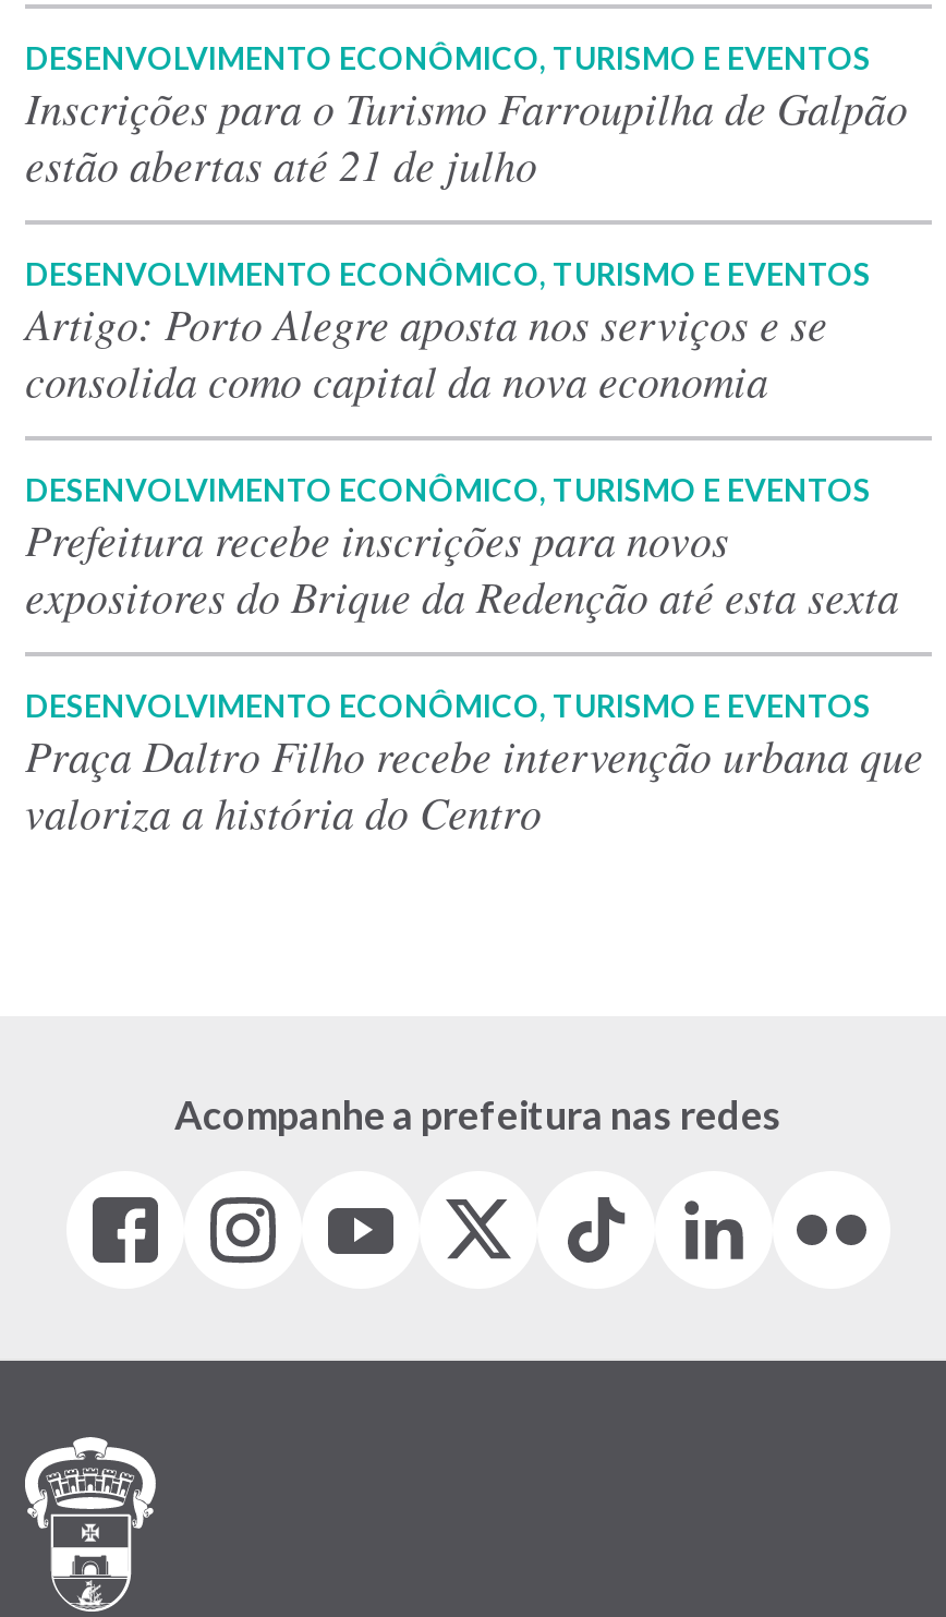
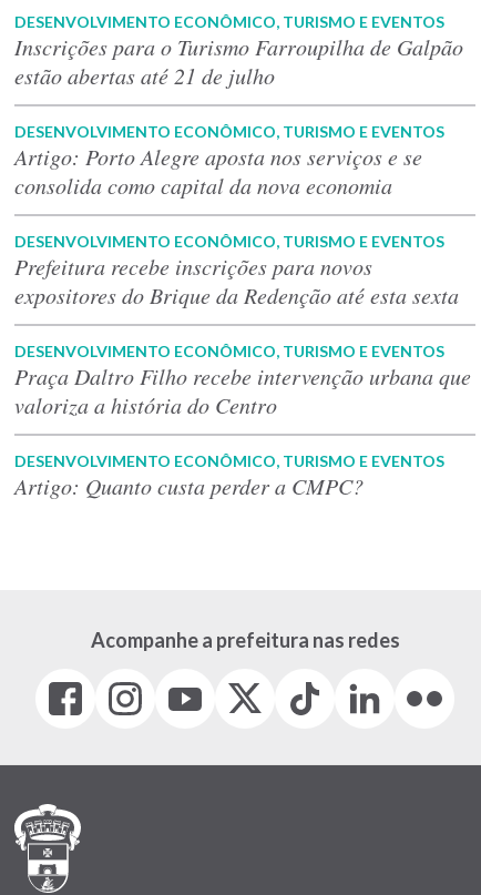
none -> [14,451,444,500] DESENVOLVIMENTO ECONÔMICO, TURISMO E EVENTOS | Artigo: Quanto custa perder a CMPC?

